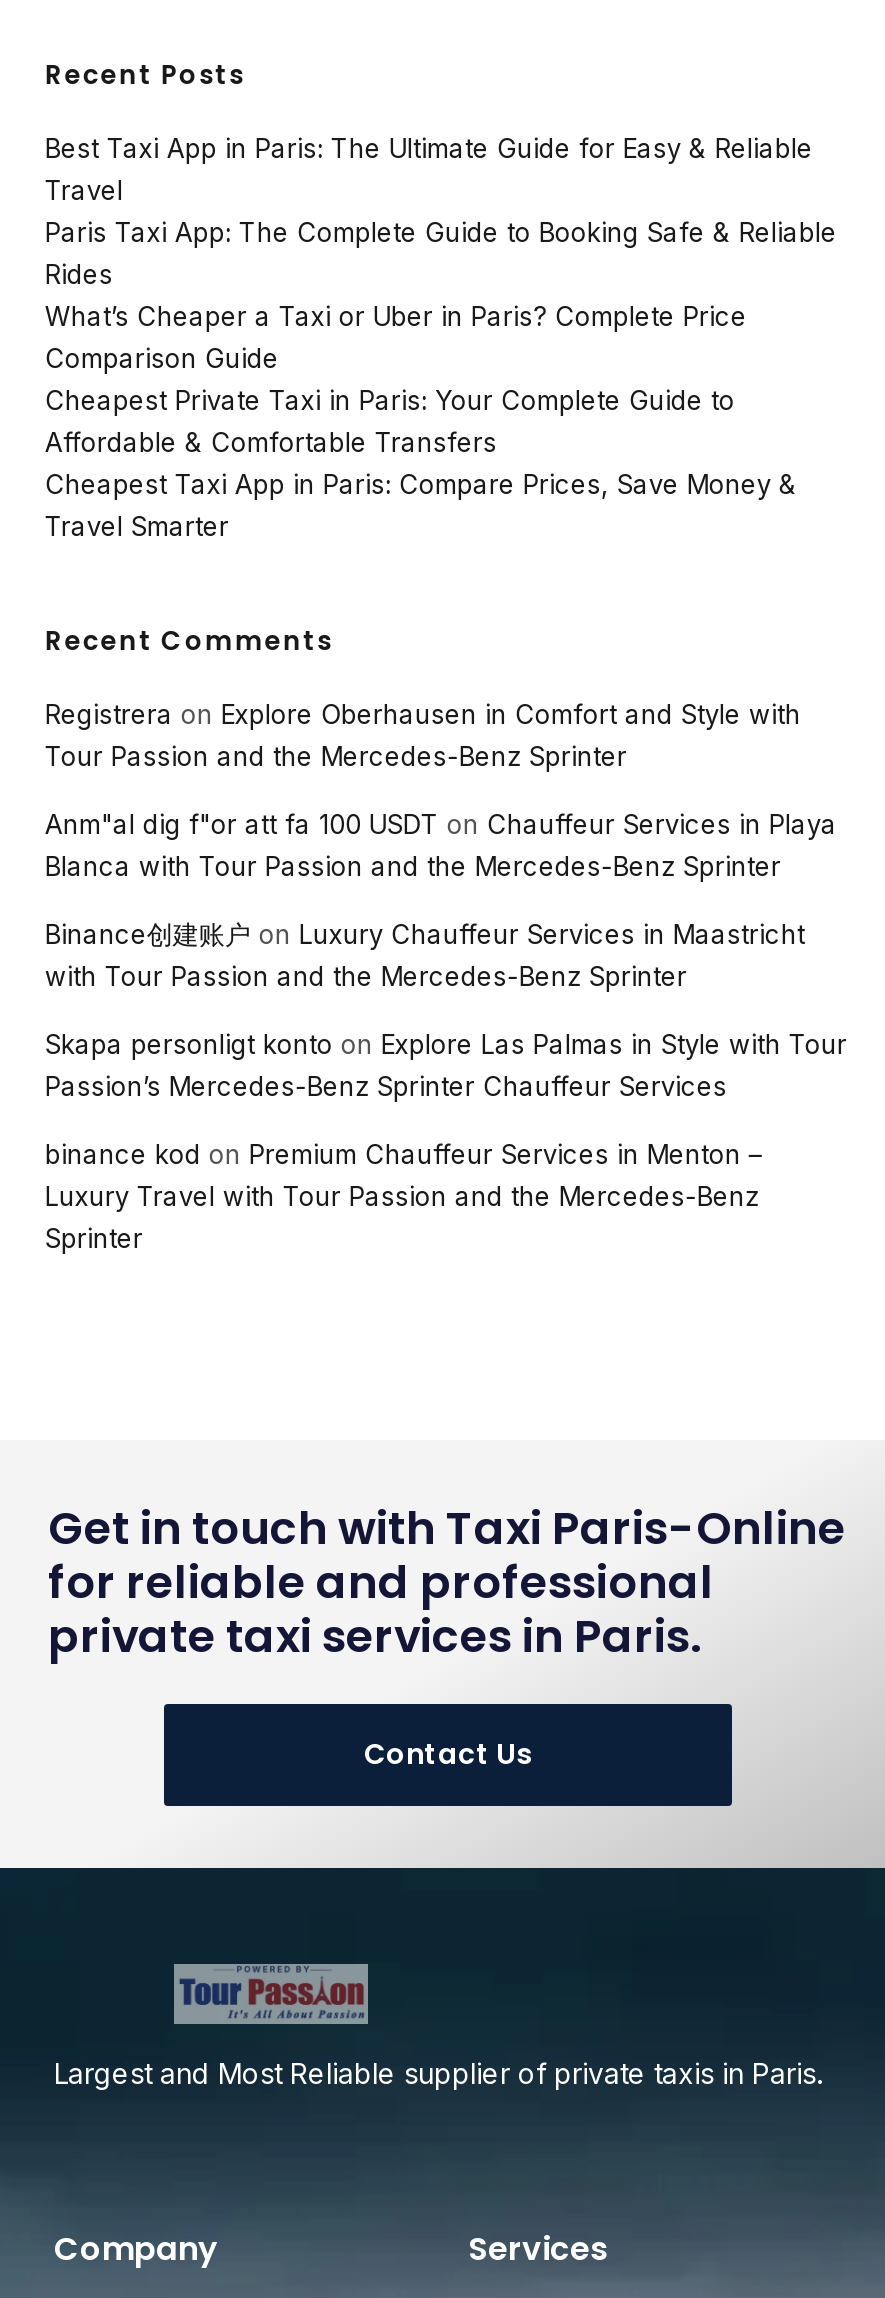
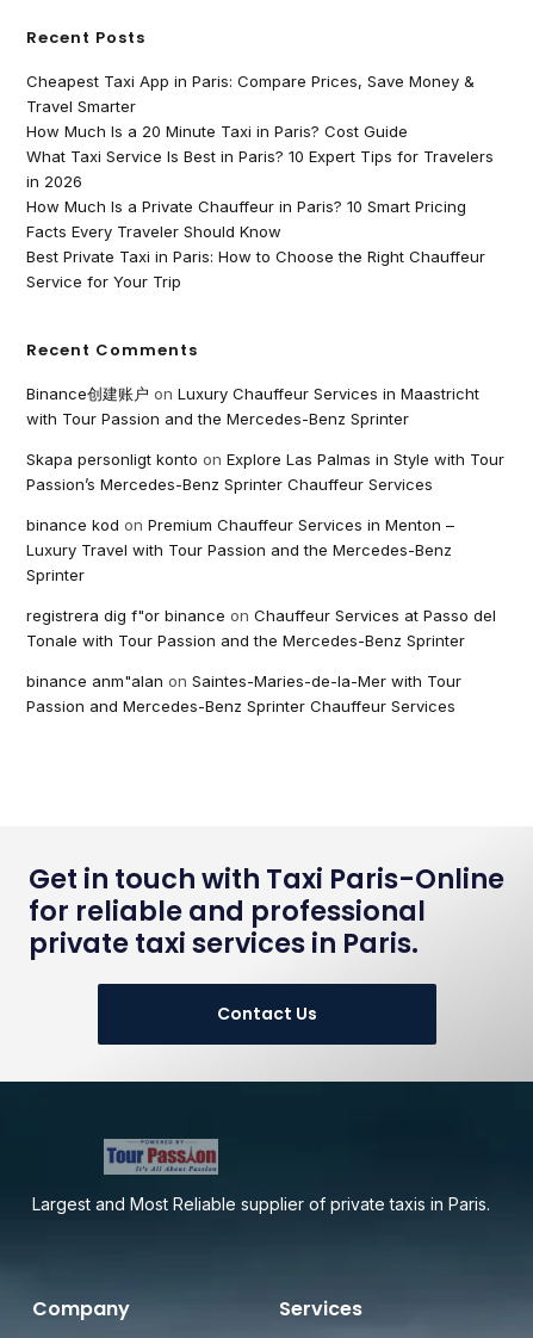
[45,132,837,458] Best Taxi App in Paris: The Ultimate Guide for Easy & Reliable | Travel | Paris Taxi App: The Complete Guide to Booking Safe & Reliable | Rides | What’s Cheaper a Taxi or Uber in Paris? Complete Price | Comparison Guide | Cheapest Private Taxi in Paris: Your Complete Guide to | Affordable & Comfortable Transfers -> none
moved [45,468,797,542] -> [27,72,475,116]: Cheapest Taxi App in Paris: Compare Prices, Save Money & | Travel Smarter
none -> [27,122,494,291] How Much Is a 20 Minute Taxi in Paris? Cost Guide | What Taxi Service Is Best in Paris? 10 Expert Tips for Travelers | in 2026 | How Much Is a Private Chauffeur in Paris? 10 Smart Pricing | Facts Every Traveler Should Know | Best Private Taxi in Paris: How to Choose the Right Chauffeur | Service for Your Trip
[45,698,837,882] Registrera on Explore Oberhausen in Comfort and Style with | Tour Passion and the Mercedes-Benz Sprinter | Anm"al dig f"or att fa 100 USDT on Chauffeur Services in Playa | Blanca with Tour Passion and the Mercedes-Benz Sprinter -> none
moved [45,918,847,1254] -> [27,384,505,584]: Binance创建账户on Luxury Chauffeur Services in Maastricht | with Tour Passion and the Mercedes-Benz Sprinter | Skapa personligt konto on Explore Las Palmas in Style with Tour | Passion’s Mercedes-Benz Sprinter Chauffeur Services | binance kod on Premium Chauffeur Services in Menton – | Luxury Travel with Tour Passion and the Mercedes-Benz | Sprinter
none -> [27,606,497,716] registrera dig f"or binance on Chauffeur Services at Passo del | Tonale with Tour Passion and the Mercedes-Benz Sprinter | binance anm"alan on Saintes-Maries-de-la-Mer with Tour | Passion and Mercedes-Benz Sprinter Chauffeur Services

